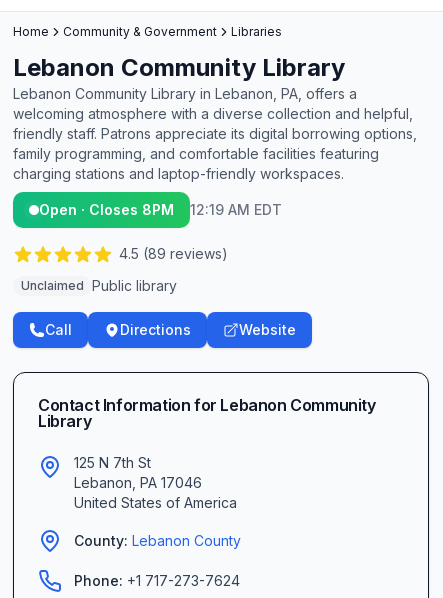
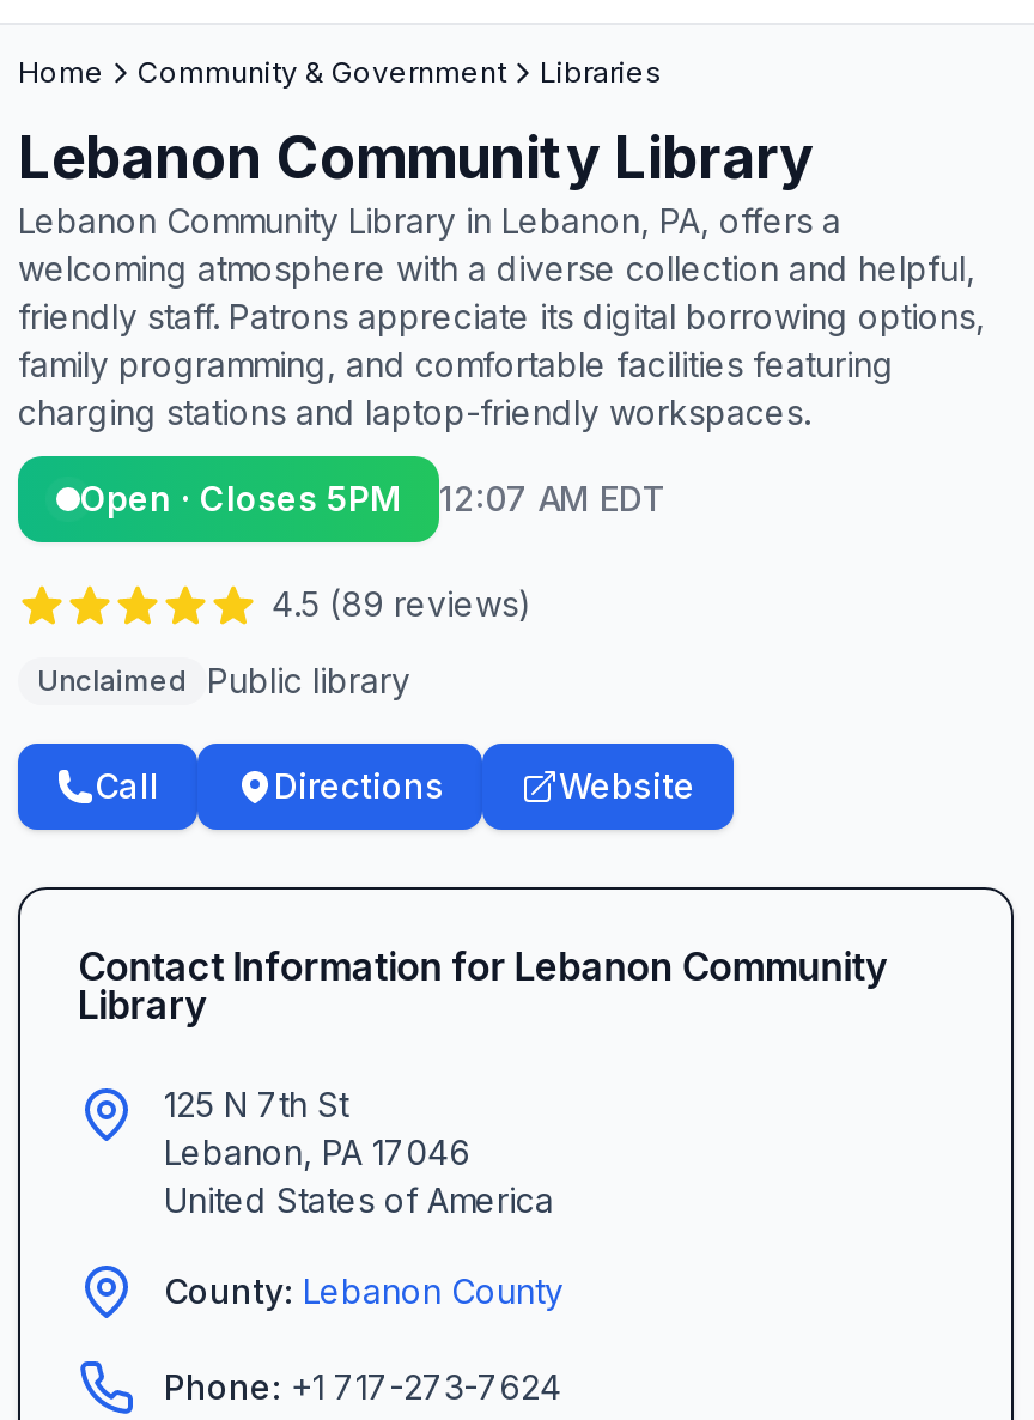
[39,201,174,218] Open · Closes 8PM -> [80,478,401,518] Open · Closes 5PM
[190,201,282,218] 12:19 AM EDT -> [439,478,667,518] 12:07 AM EDT

